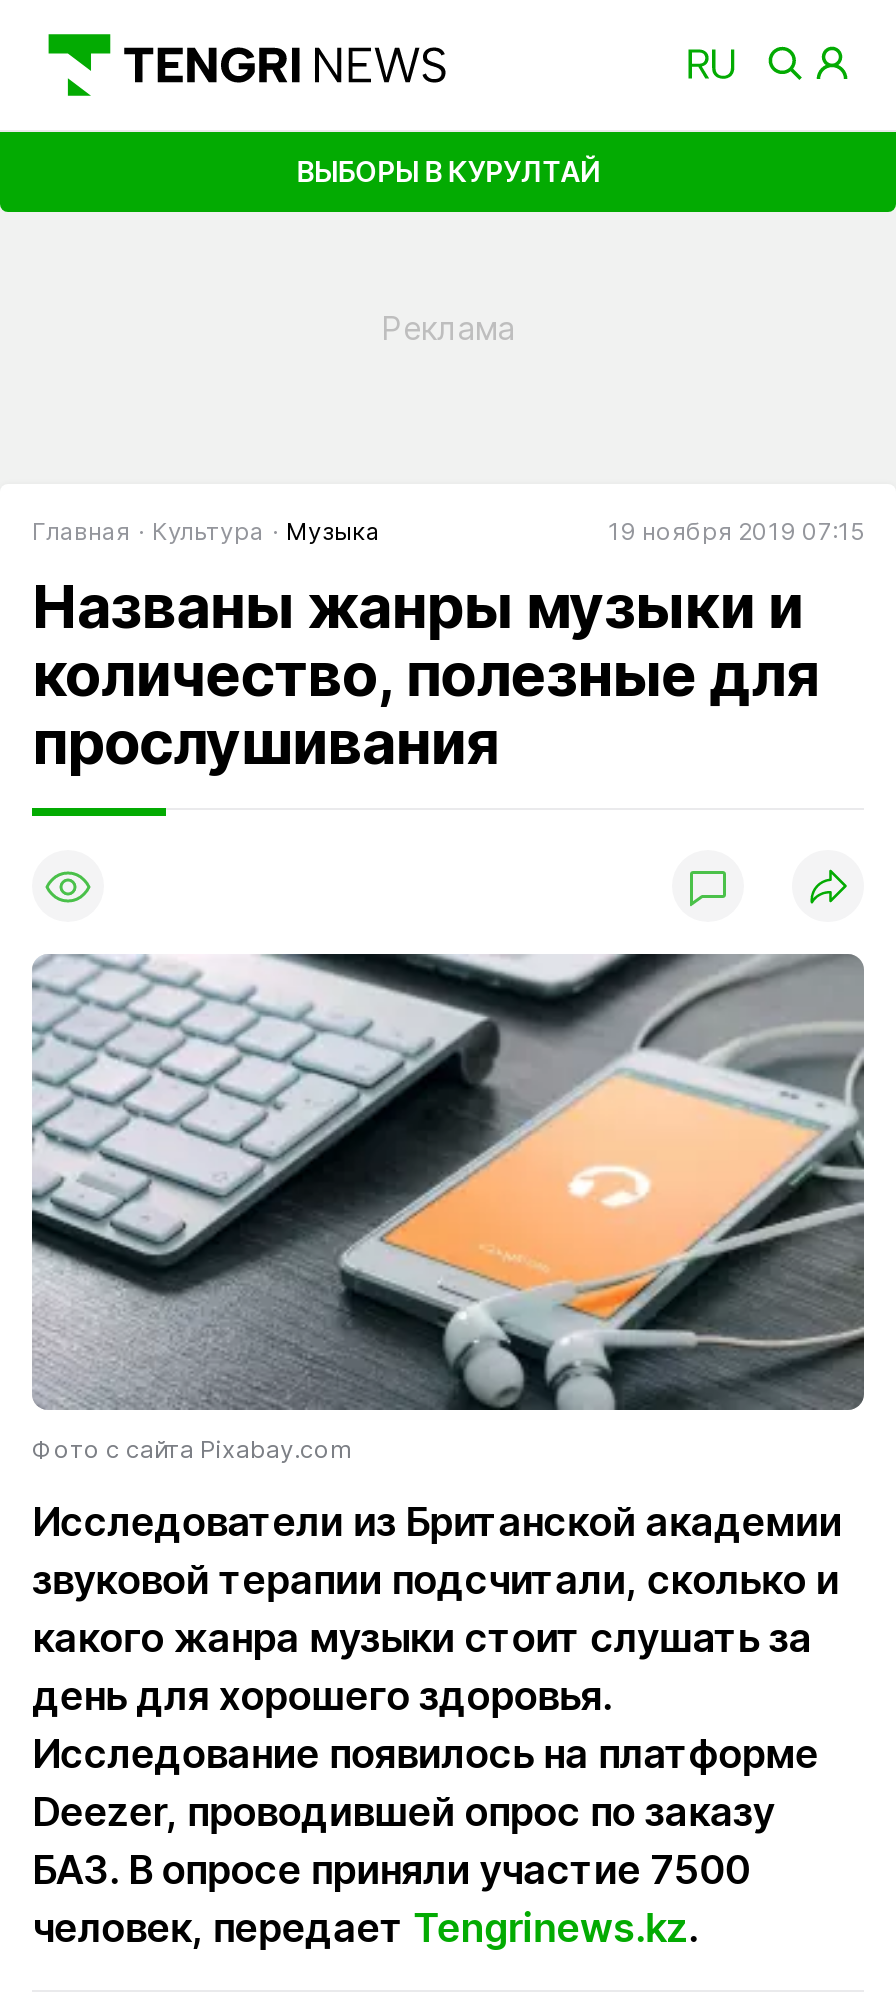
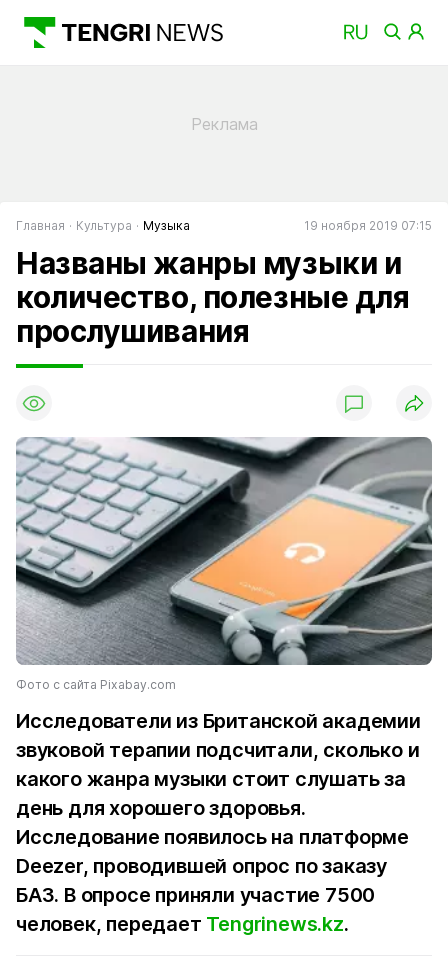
[296,153,600,187] ВЫБОРЫ В КУРУЛТАЙ -> none

